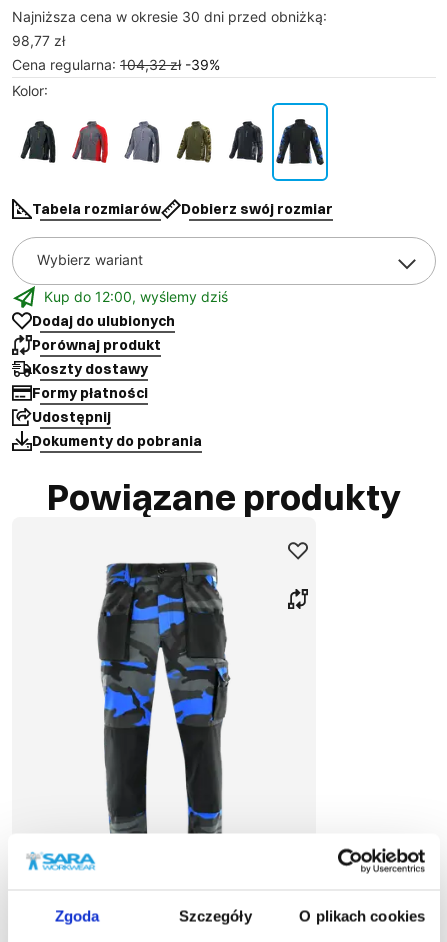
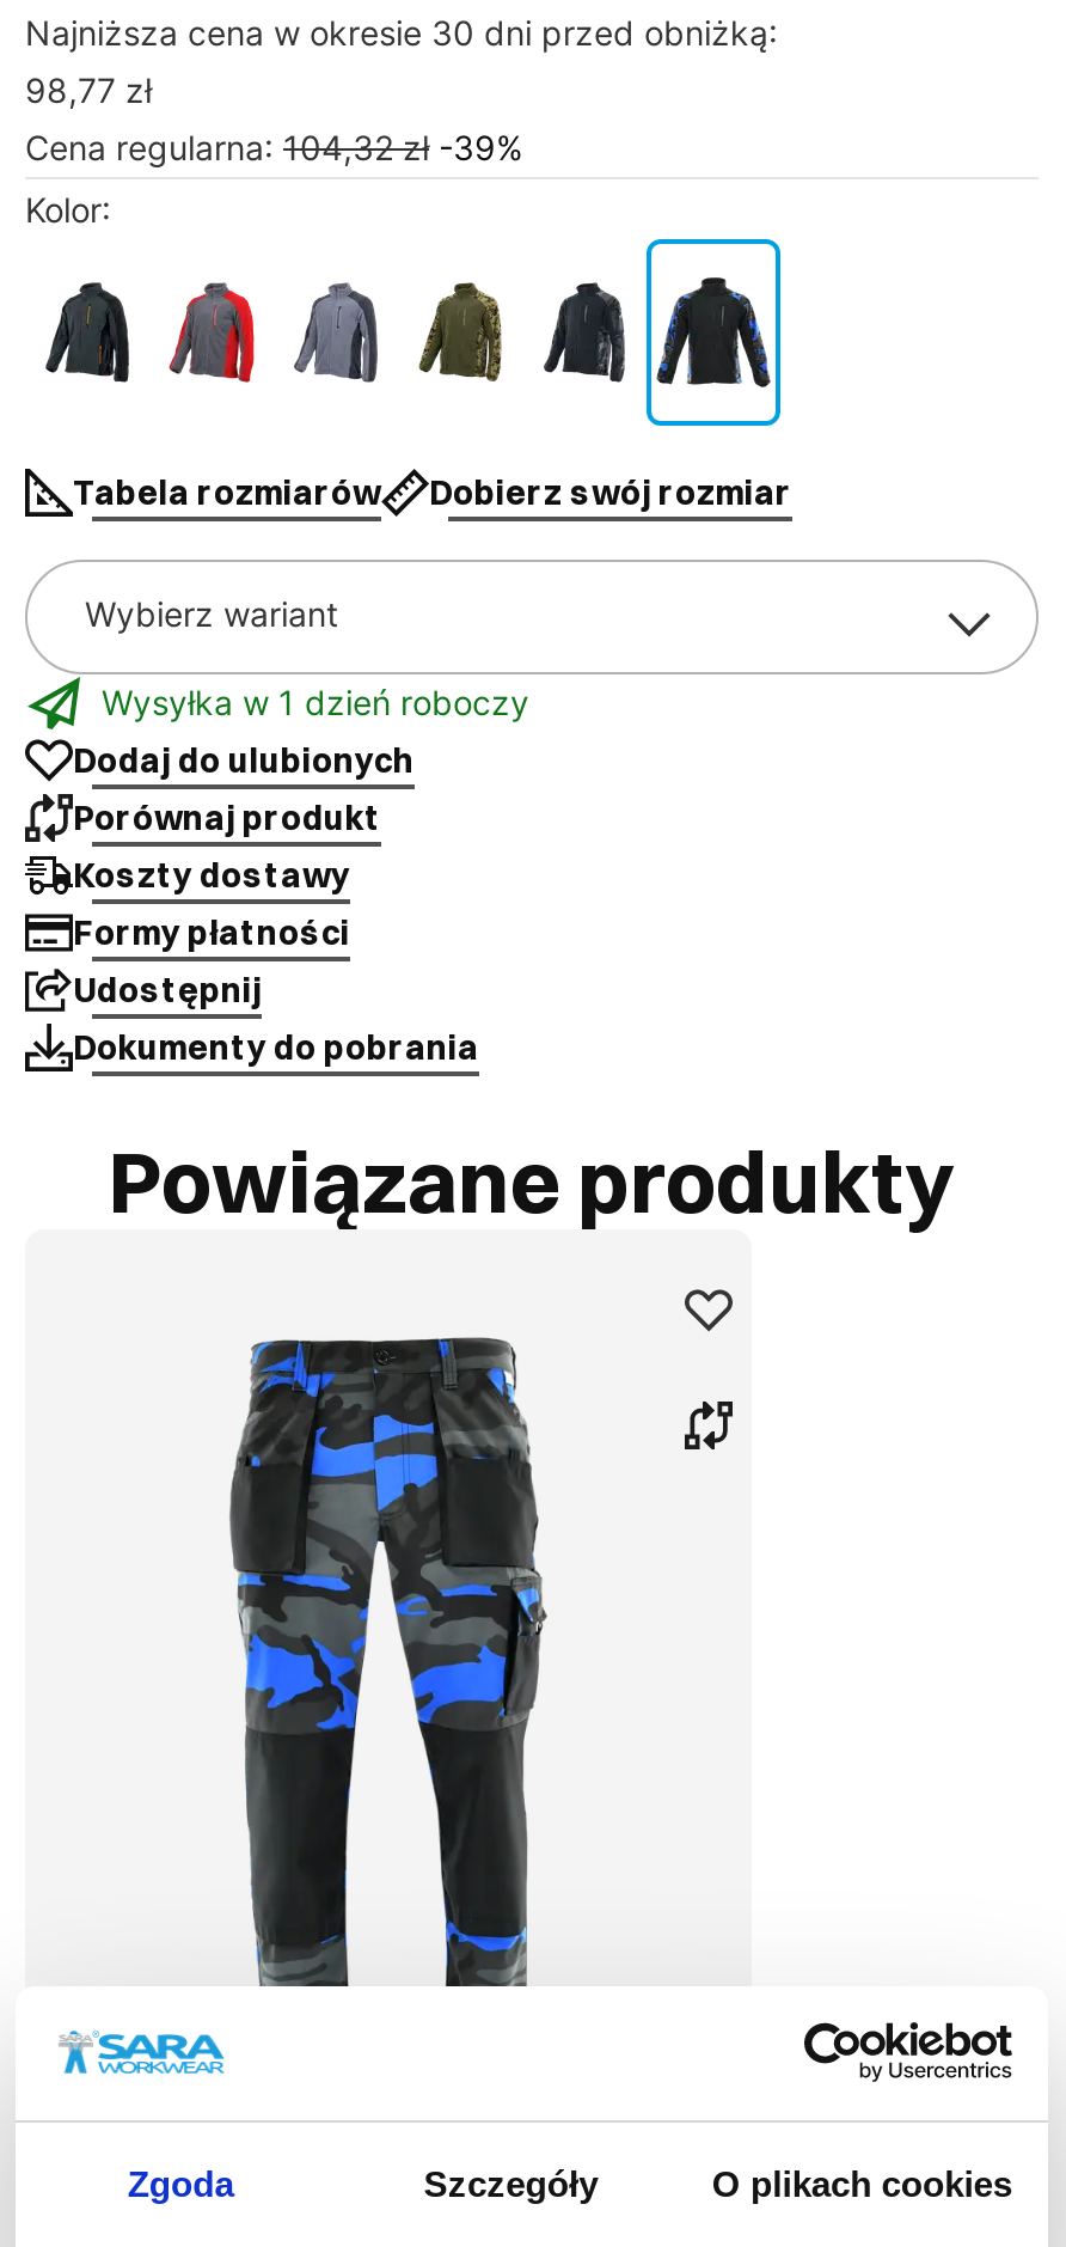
[44,288,228,305] Kup do 12:00, wyślemy dziś -> [102,682,529,722] Wysyłka w 1 dzień roboczy

